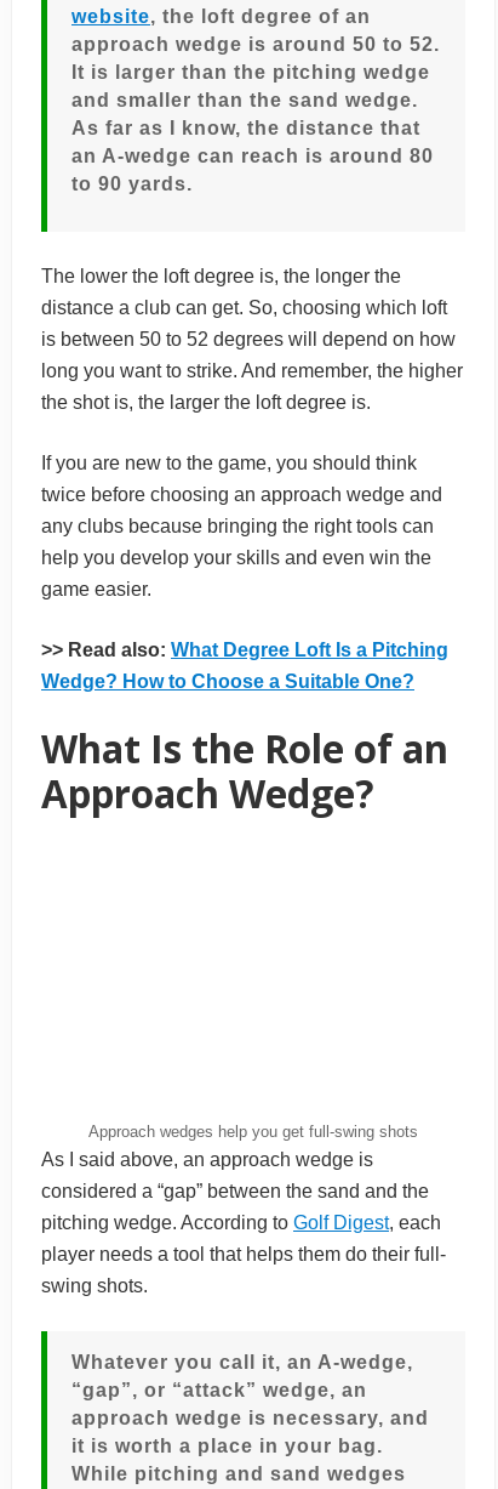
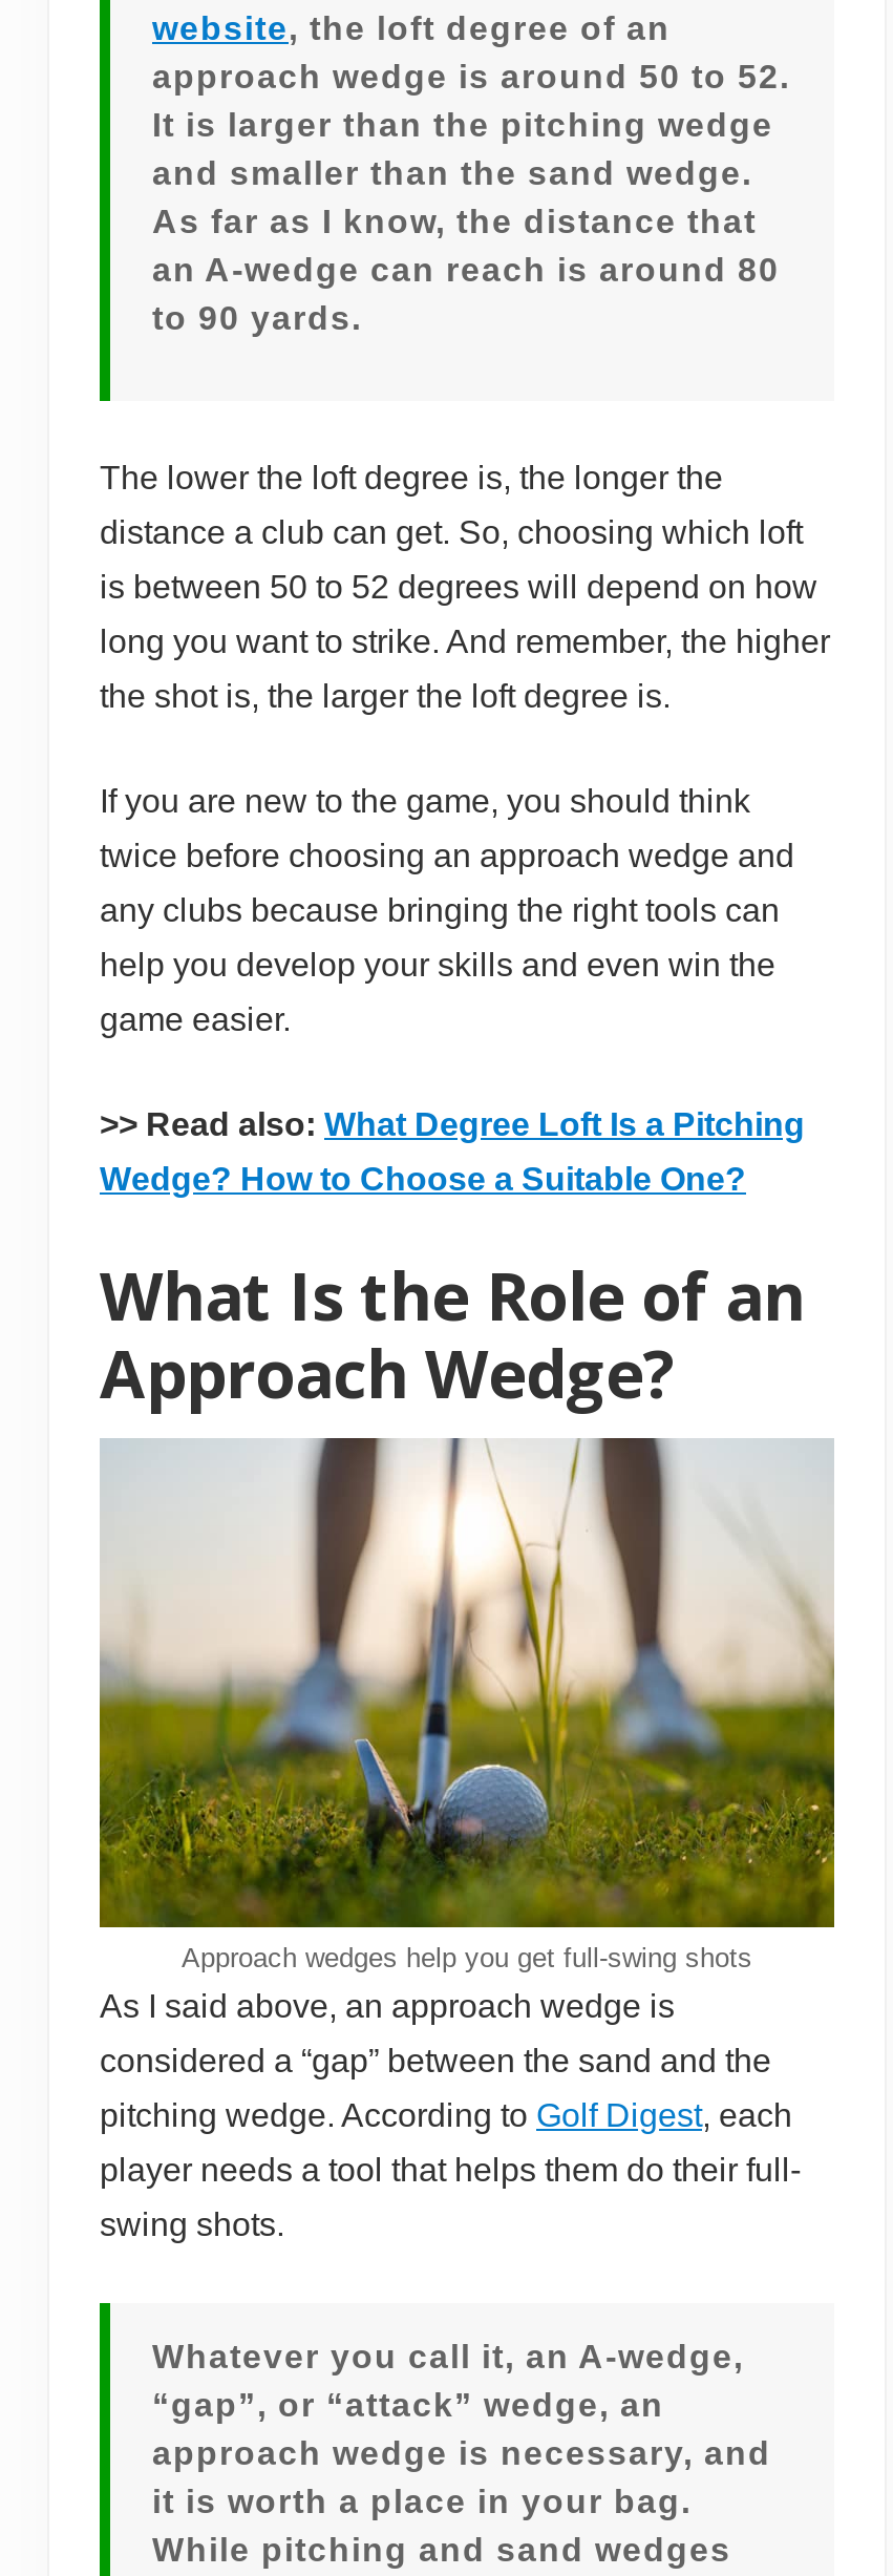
none -> [98,1436,836,1929] [image]

